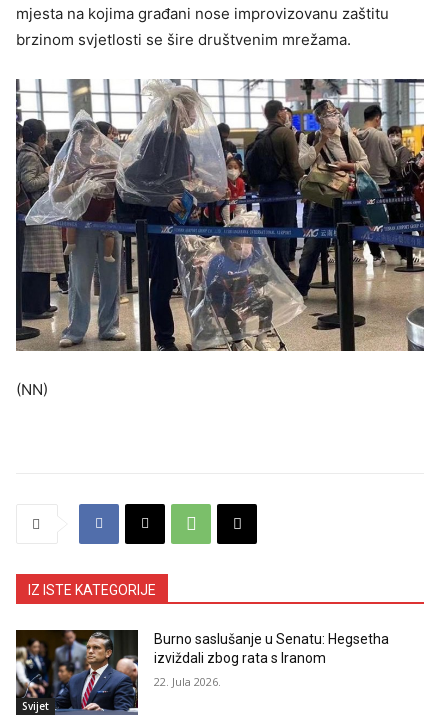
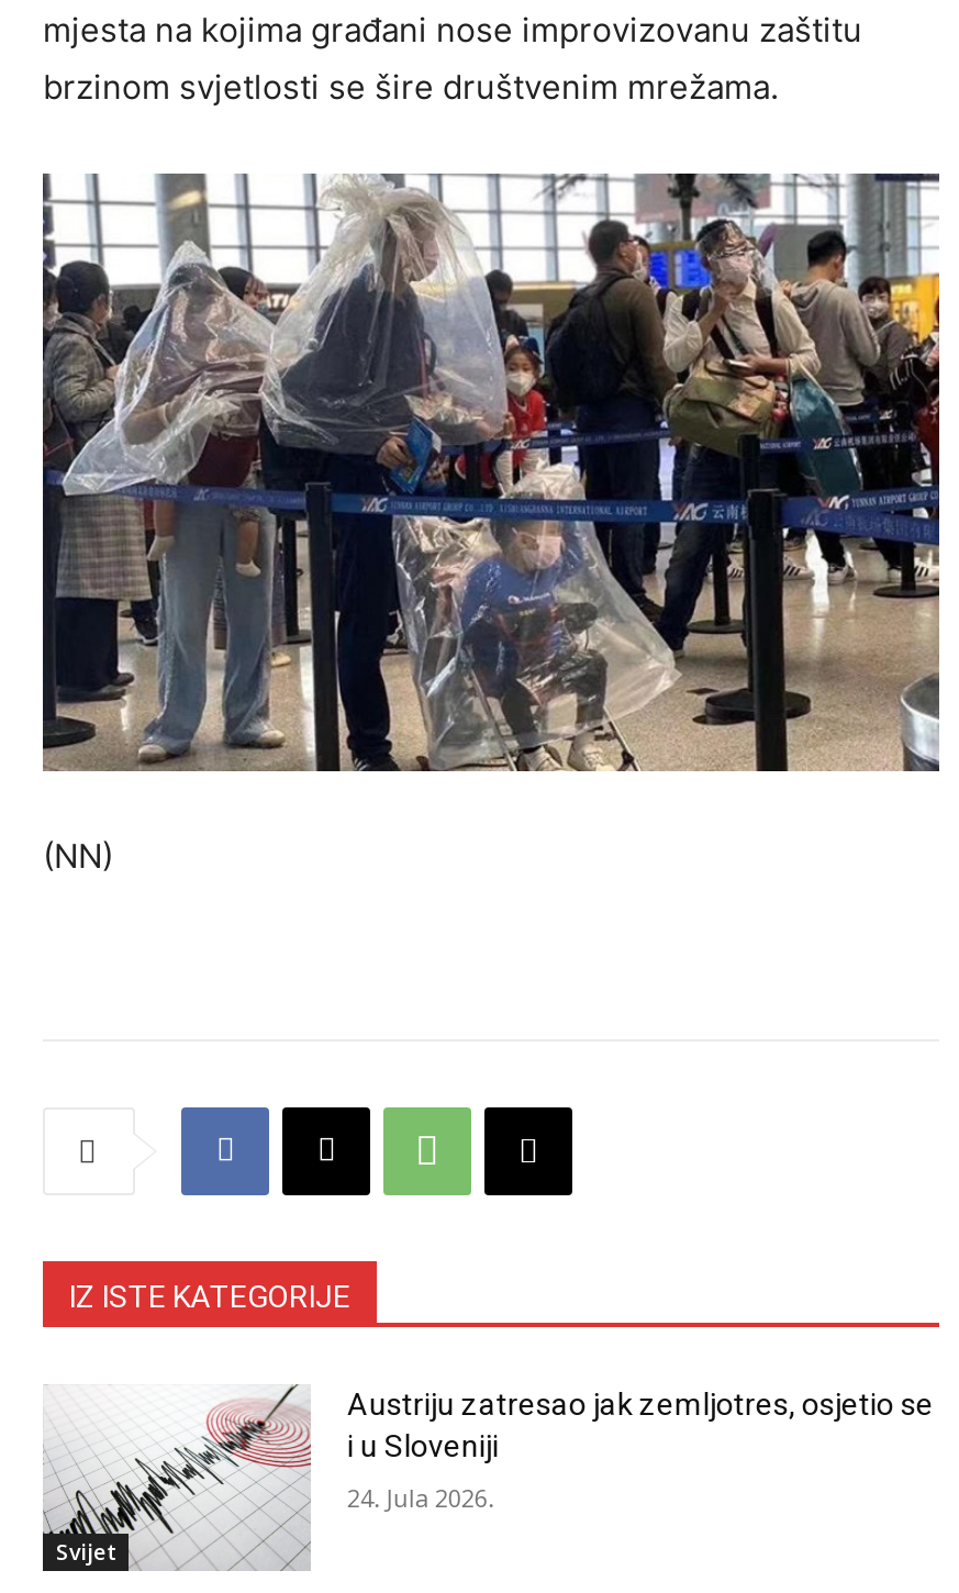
[15,629,389,715] [image] | Burno saslušanje u Senatu: Hegsetha | izviždali zbog rata s Iranom -> [43,1384,934,1569] [image] | Austriju zatresao jak zemljotres, osjetio se | i u Sloveniji
[154,674,221,689] 22. Jula 2026. -> [347,1481,494,1513] 24. Jula 2026.

